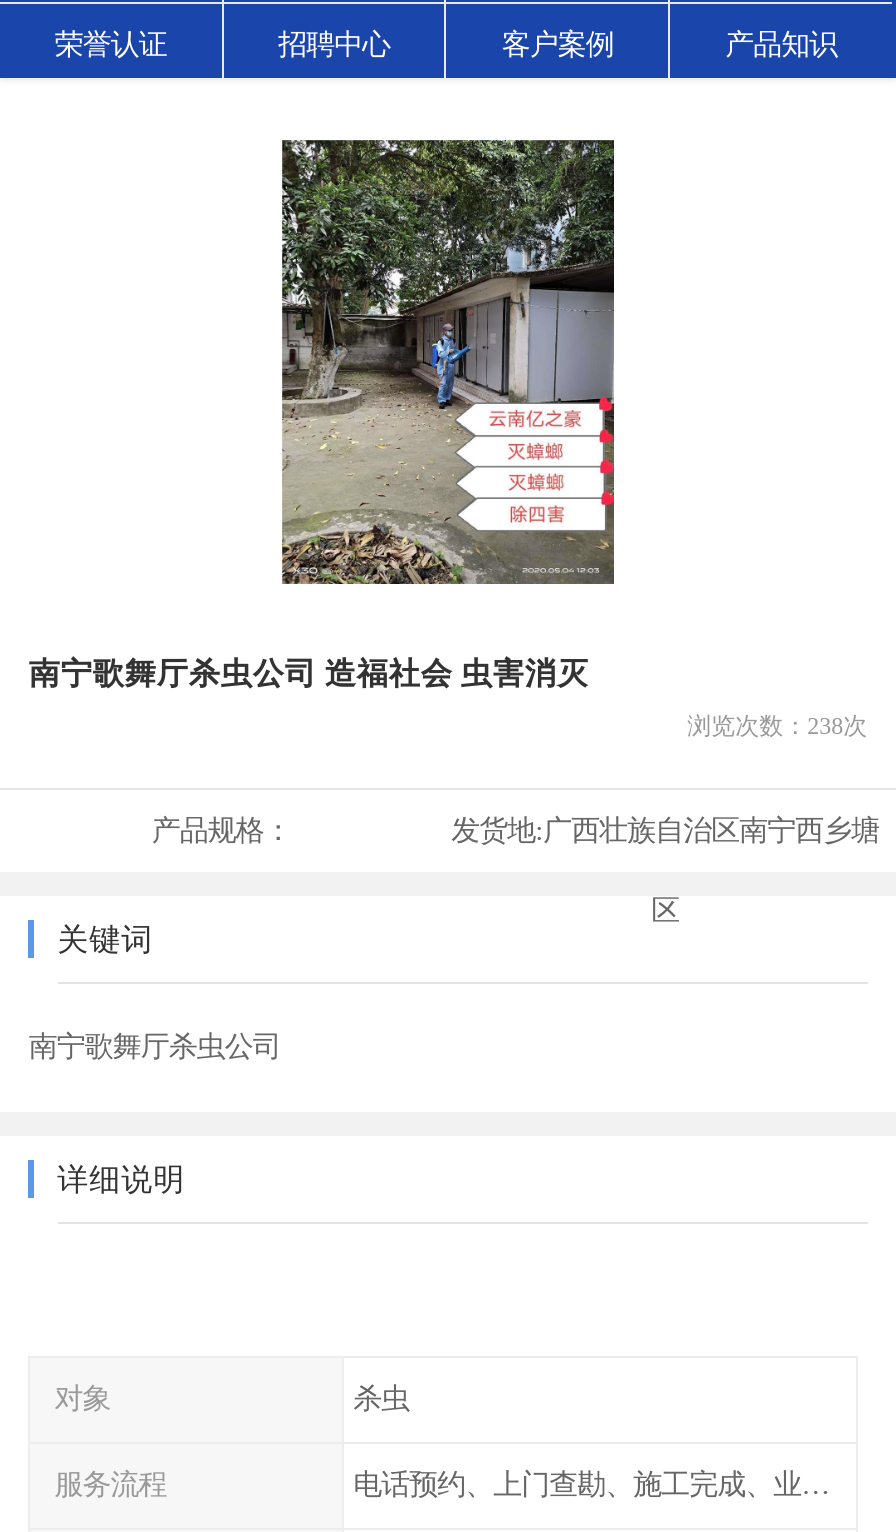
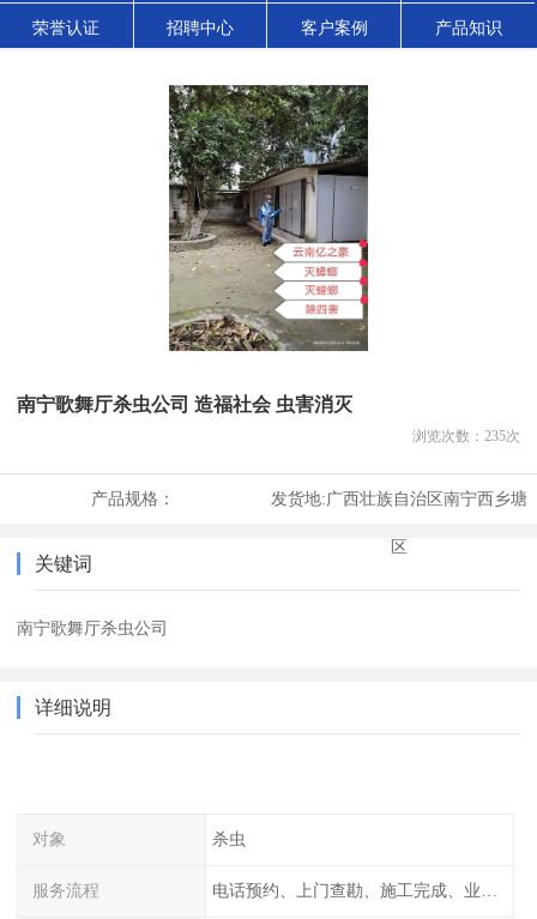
[687,712,867,740] 浏览次数：238次 -> [412,428,520,445] 浏览次数：235次

